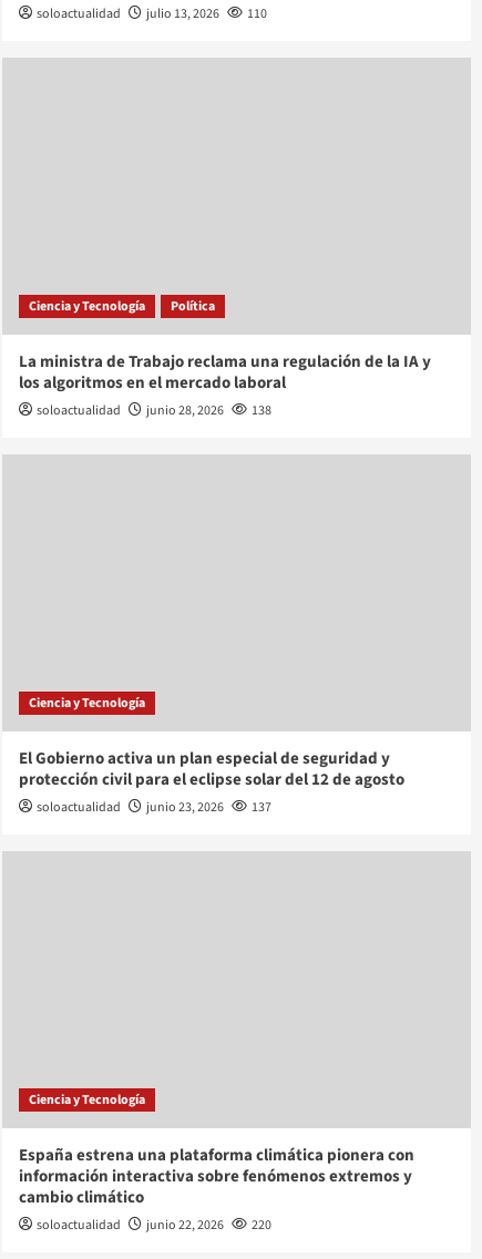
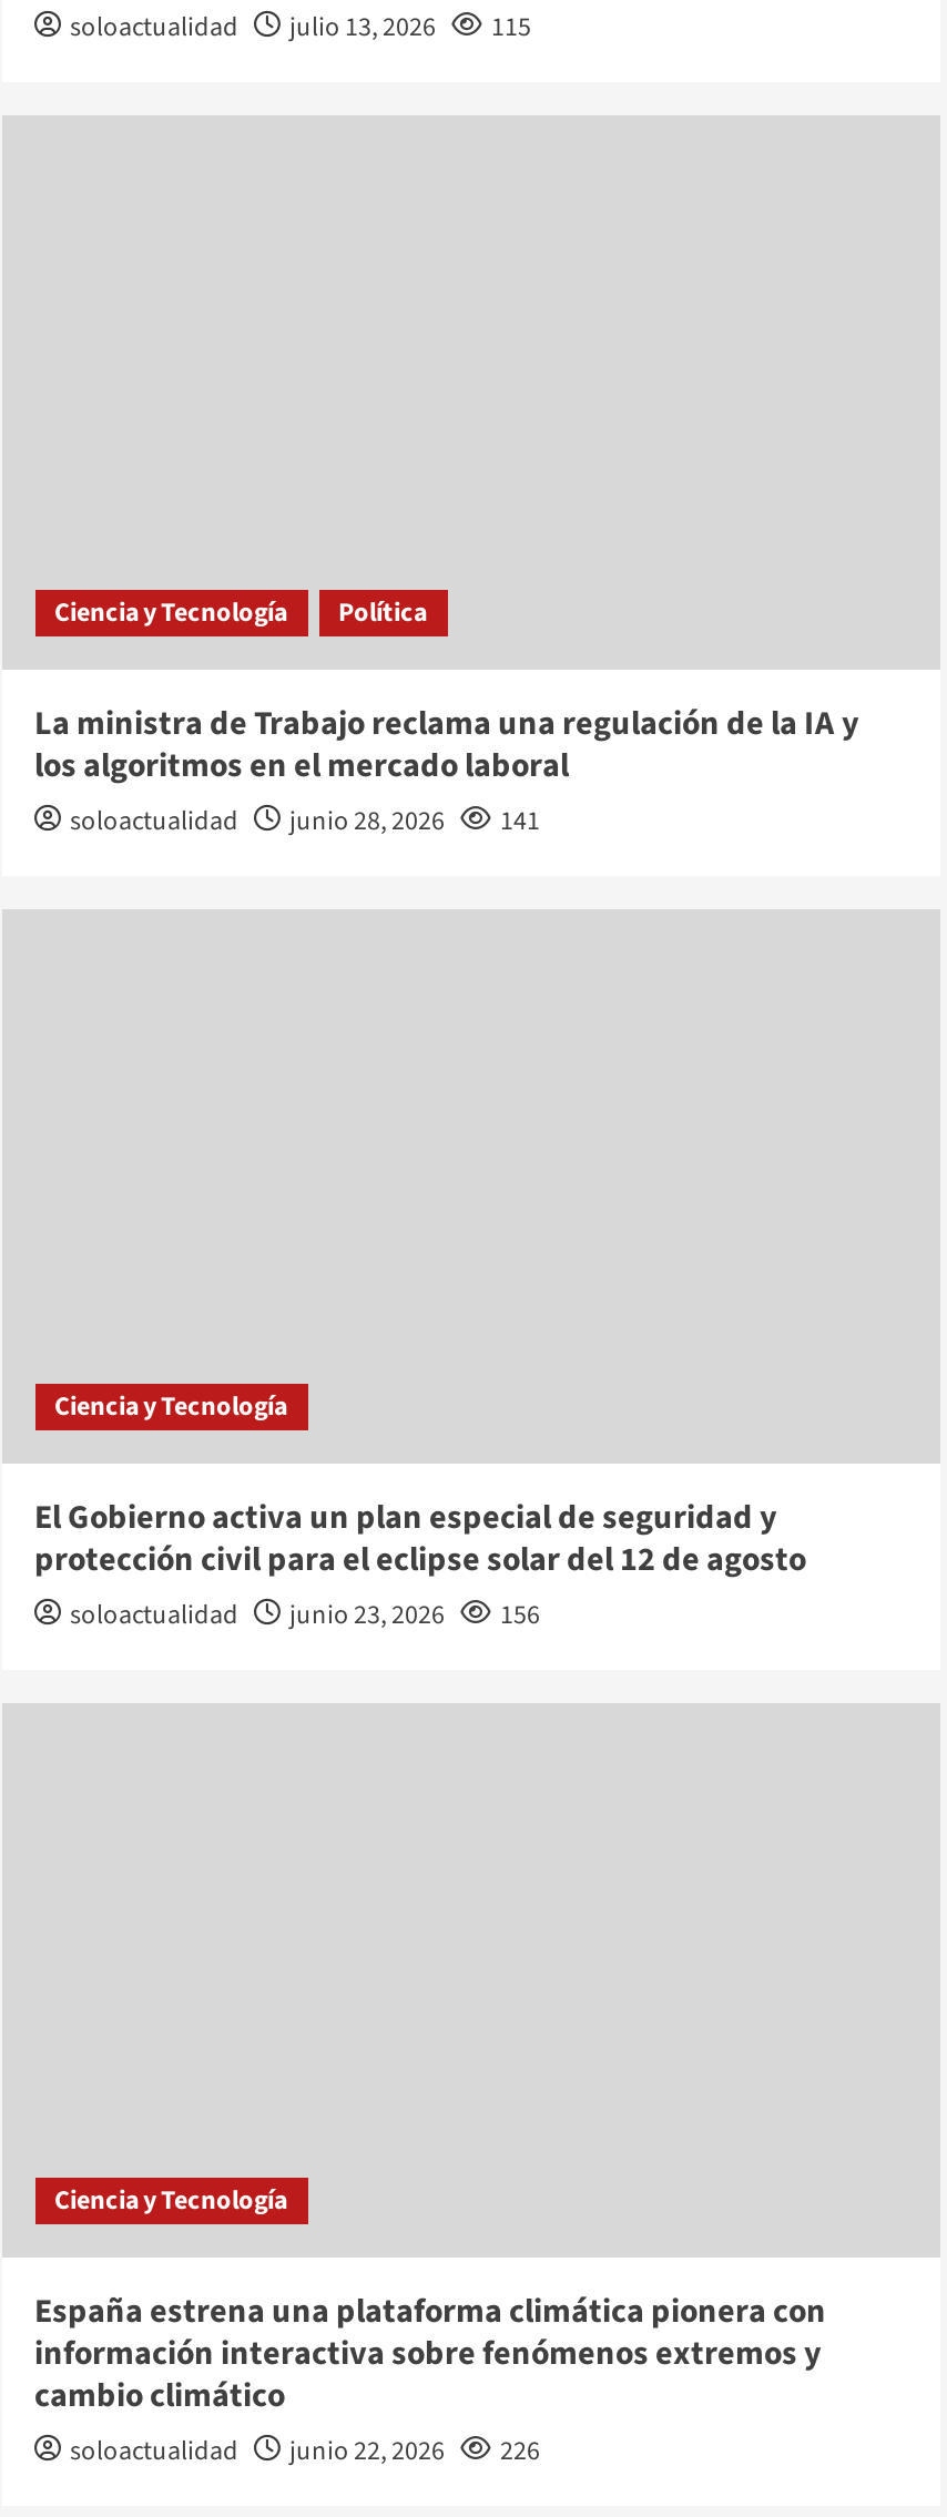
[36,4,266,23] soloactualidad julio 13, 2026 110 -> [70,8,531,46] soloactualidad julio 13, 2026 115
[36,401,271,420] soloactualidad junio 28, 2026 138 -> [70,802,540,840] soloactualidad junio 28, 2026 141
[36,798,271,816] soloactualidad junio 23, 2026 137 -> [70,1596,540,1633] soloactualidad junio 23, 2026 156
[36,1215,271,1234] soloactualidad junio 22, 2026 220 -> [70,2432,540,2470] soloactualidad junio 22, 2026 226

